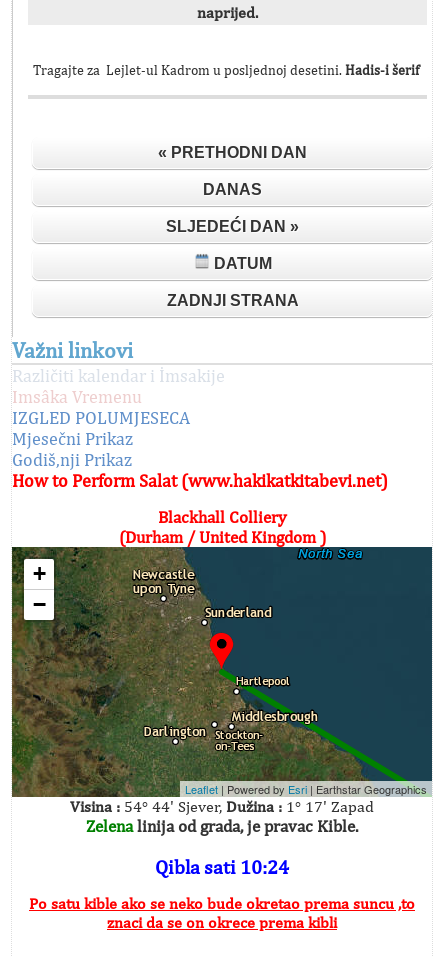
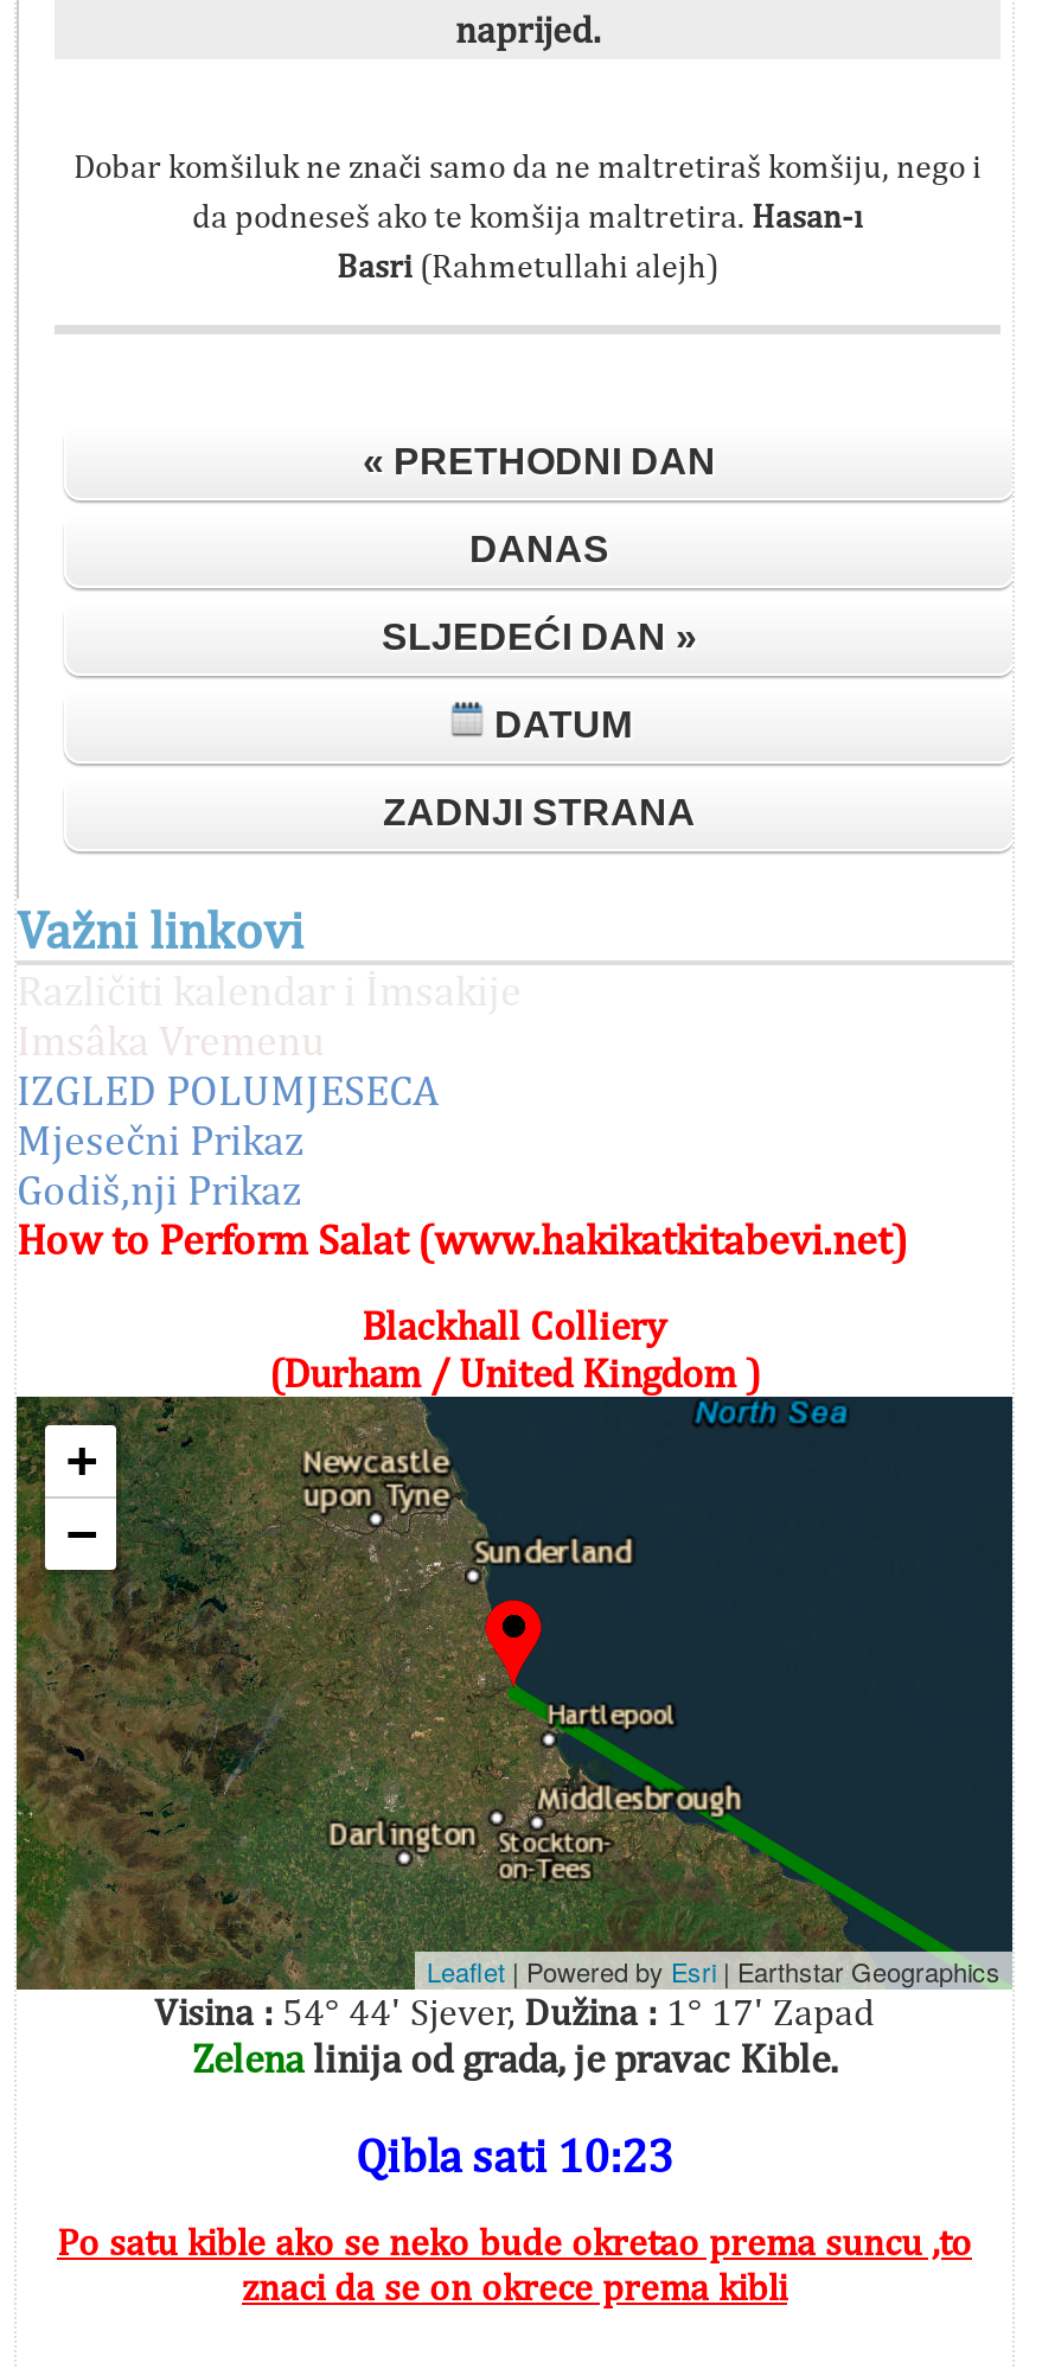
[33,62,422,78] Tragajte za Lejlet-ul Kadrom u posljednoj desetini. Hadis-i šerif -> [73,147,982,285] Dobar komšiluk ne znači samo da ne maltretiraš komšiju, nego i | da podneseš ako te komšija maltretira. Hasan-ı | Basri (Rahmetullahi alejh)
[155,855,289,878] Qibla sati 10:24 -> [356,2127,673,2182] Qibla sati 10:23

